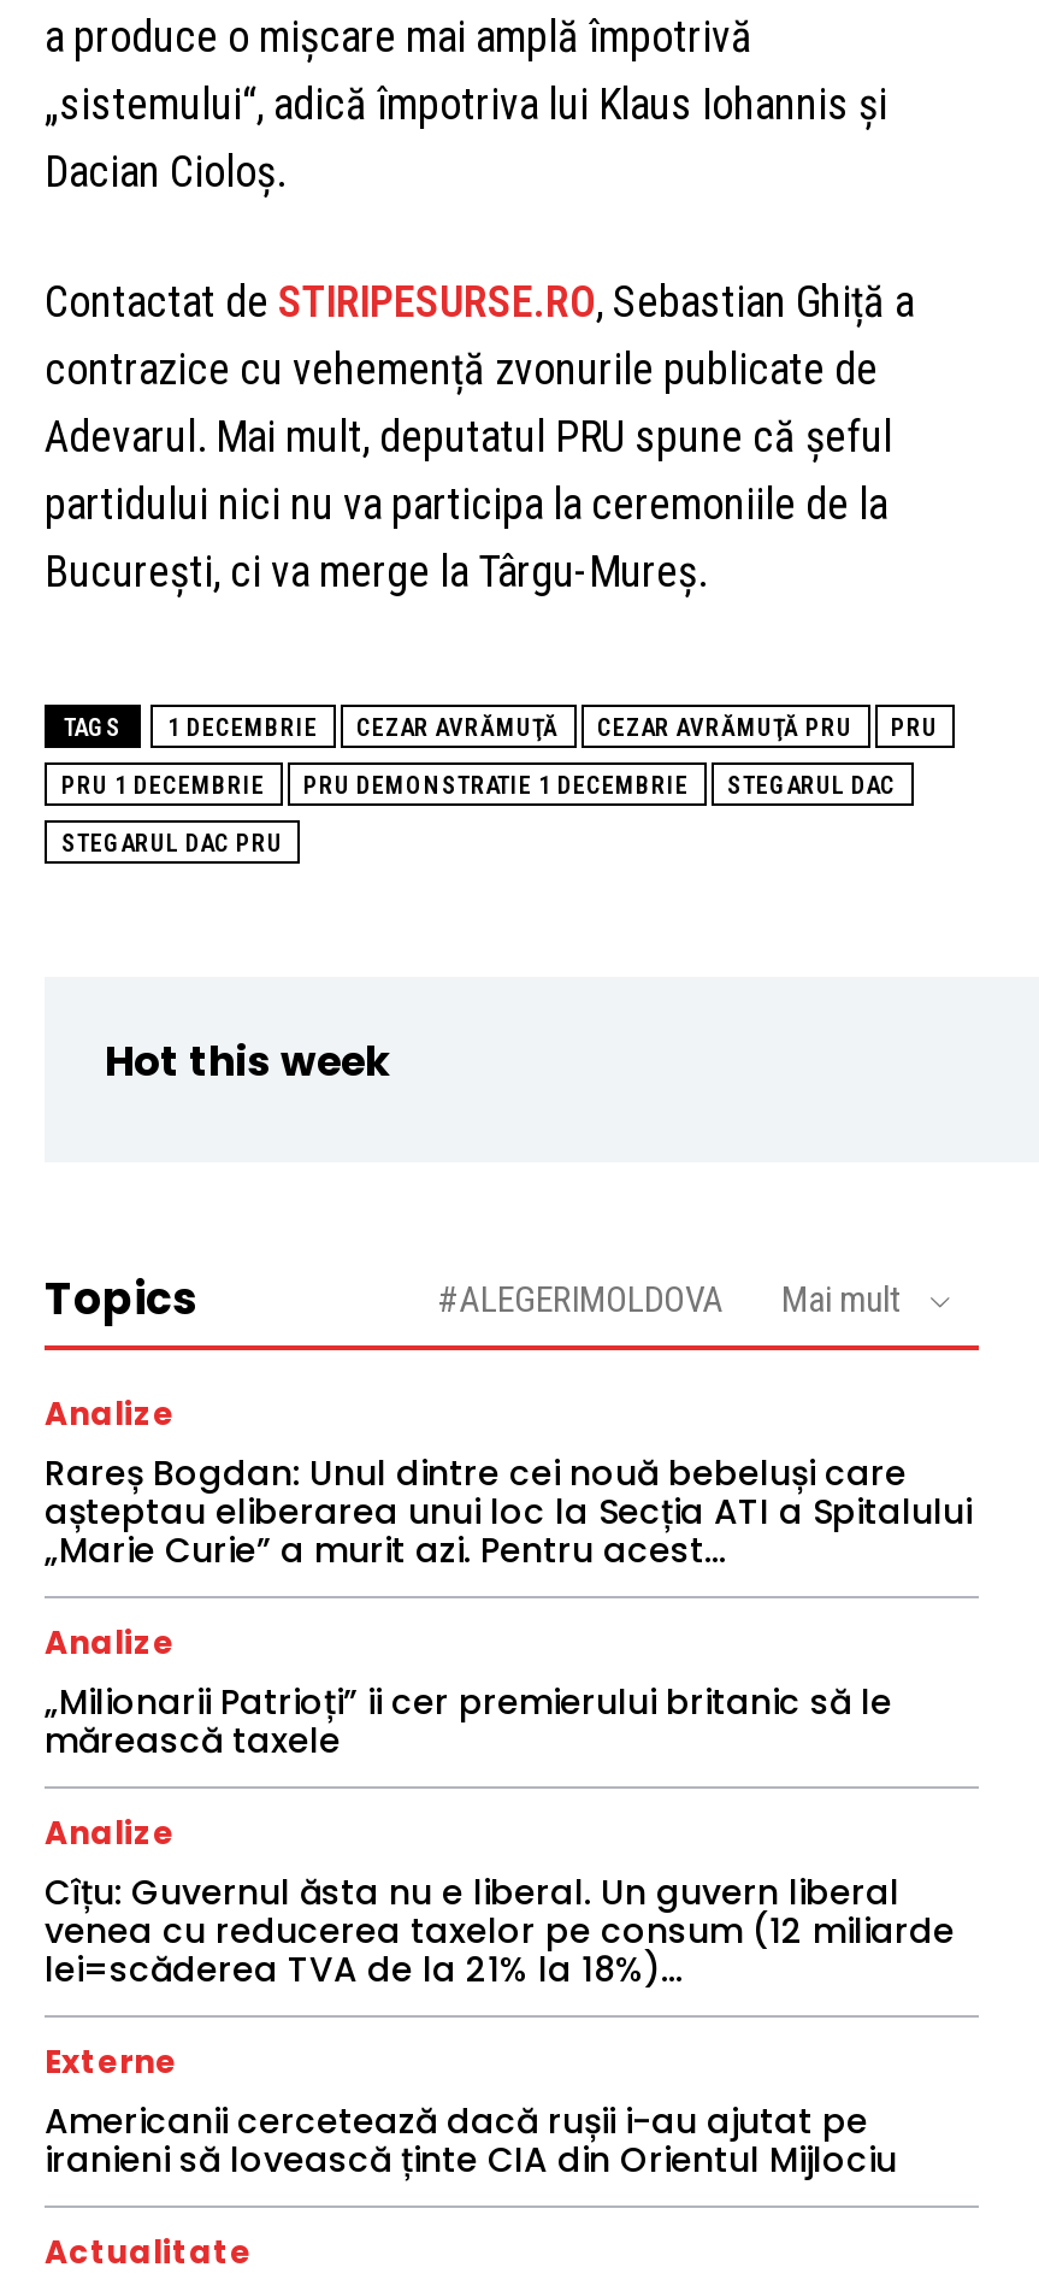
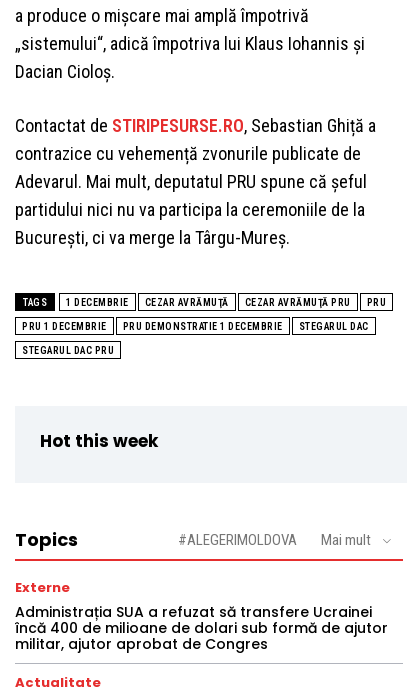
[45,1391,972,1994] Analize | Rareș Bogdan: Unul dintre cei nouă bebeluși care | așteptau eliberarea unui loc la Secția ATI a Spitalului | „Marie Curie” a murit azi. Pentru acest... | Analize | „Milionarii Patrioți” ii cer premierului britanic să le | mărească taxele | Analize | Cîțu: Guvernul ăsta nu e liberal. Un guvern liberal | venea cu reducerea taxelor pe consum (12 miliarde | lei=scăderea TVA de la 21% la 18%)... -> none
moved [45,2040,177,2085] -> [15,578,70,597]: Externe
[45,2097,897,2184] Americanii cercetează dacă rușii i-au ajutat pe | iranieni să lovească ținte CIA din Orientul Mijlociu -> [15,602,388,654] Administrația SUA a refuzat să transfere Ucrainei | încă 400 de milioane de dolari sub formă de ajutor | militar, ajutor aprobat de Congres

